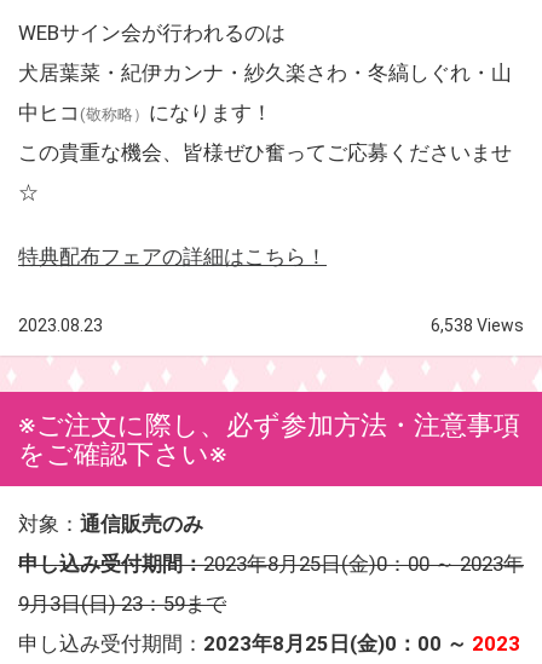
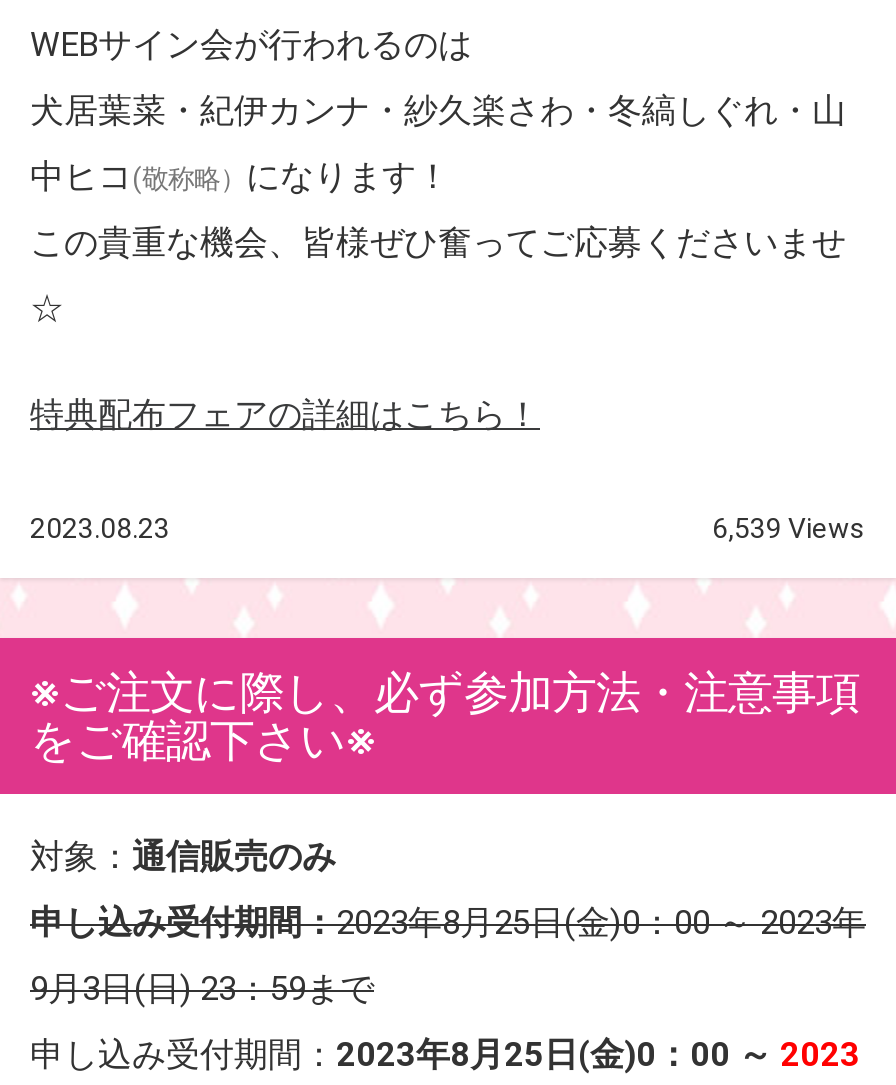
[431,315,524,335] 6,538 Views -> [712,512,866,544] 6,539 Views

